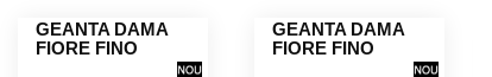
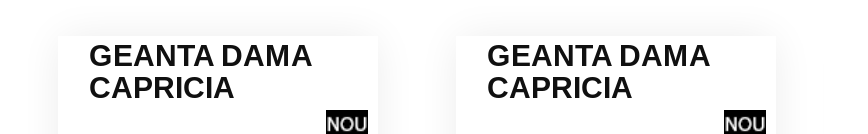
[36,38,138,58] FIORE FINO -> [89,69,235,103] CAPRICIA
[273,38,375,58] FIORE FINO -> [487,69,633,103] CAPRICIA

